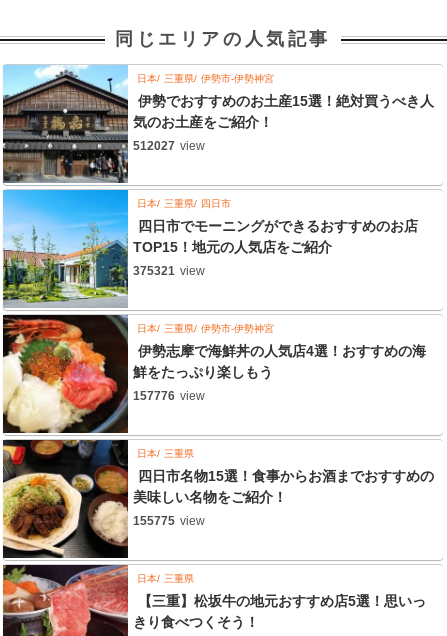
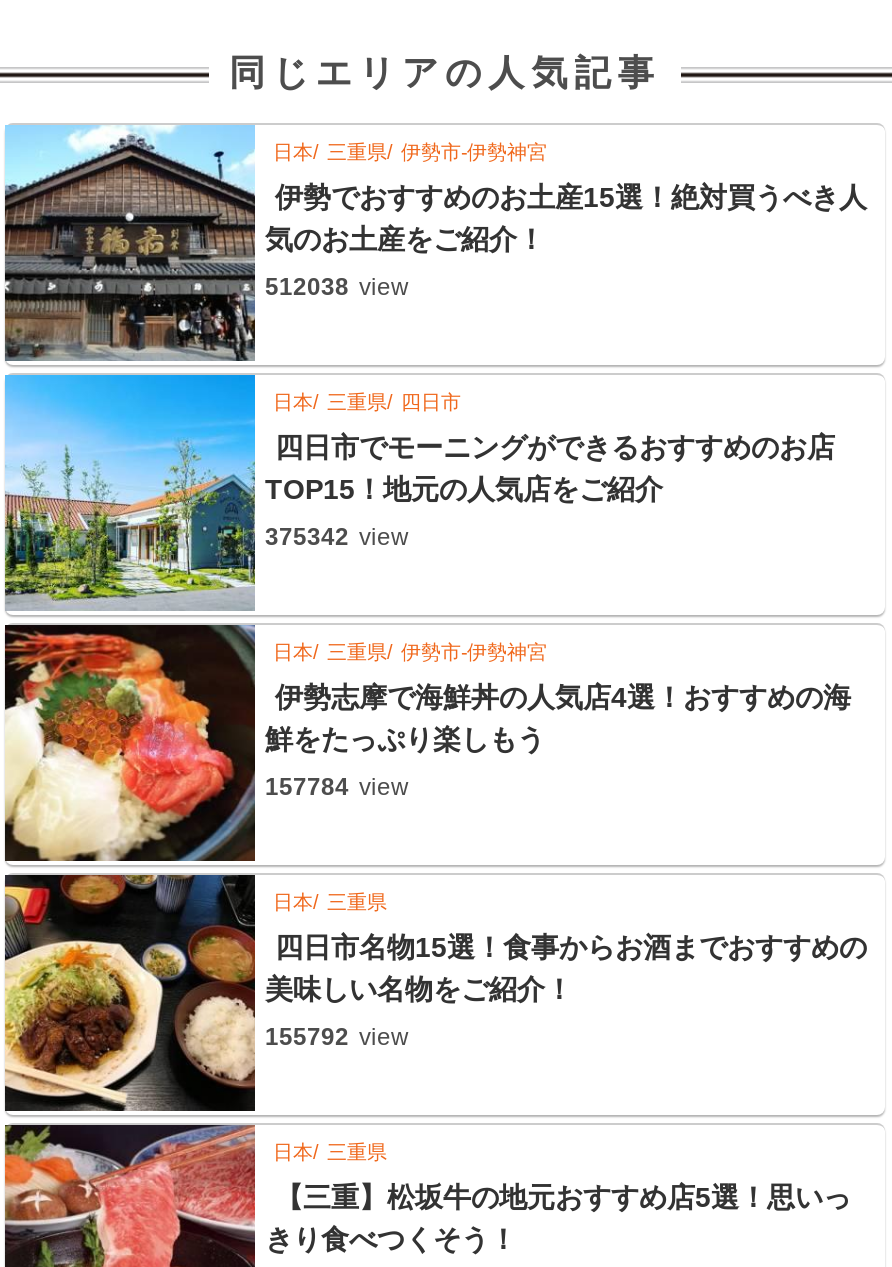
[133,139,205,153] 512027 view -> [265,273,409,301] 512038 view
[133,264,205,278] 375321 view -> [265,523,409,551] 375342 view
[133,389,205,403] 157776 view -> [265,773,409,801] 157784 view
[133,514,205,528] 155775 view -> [265,1023,409,1051] 155792 view

